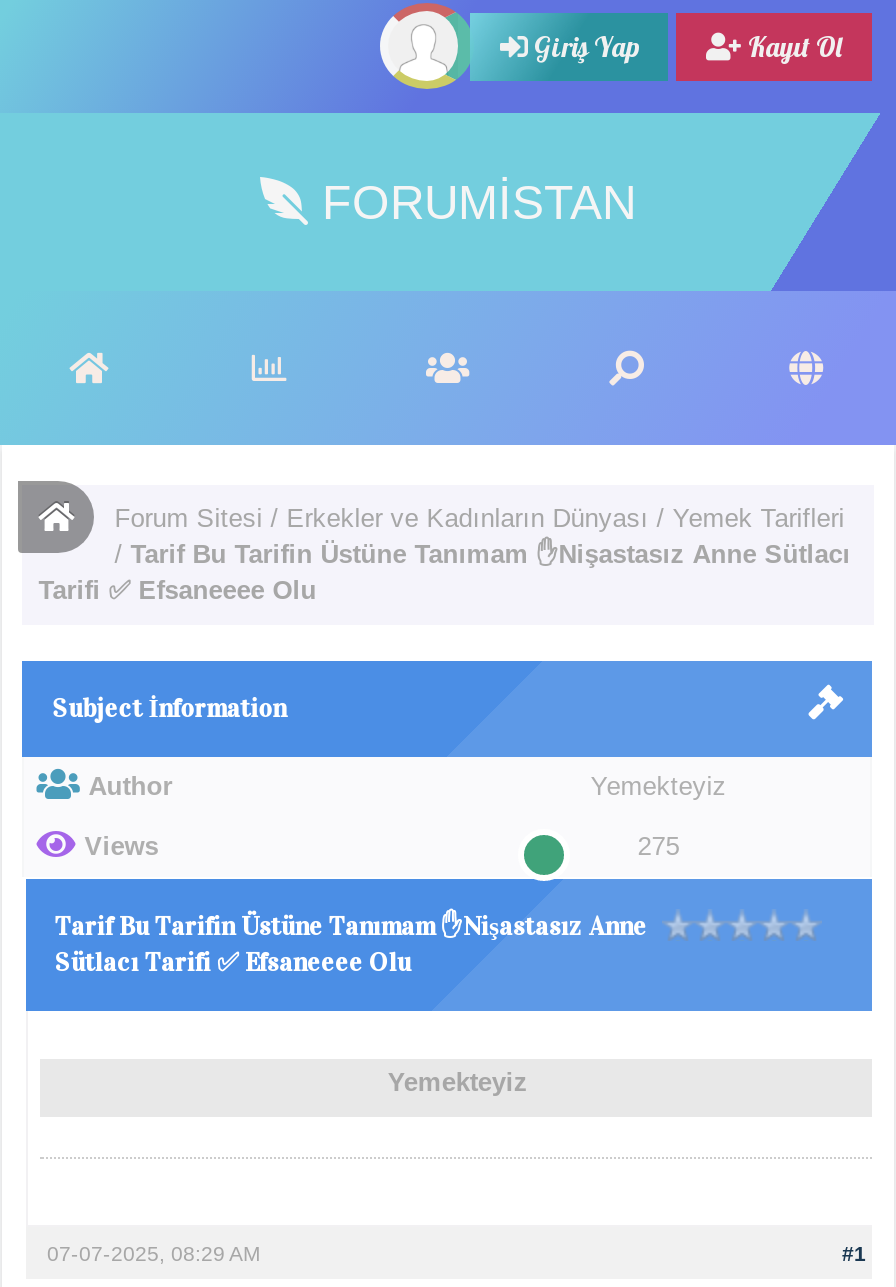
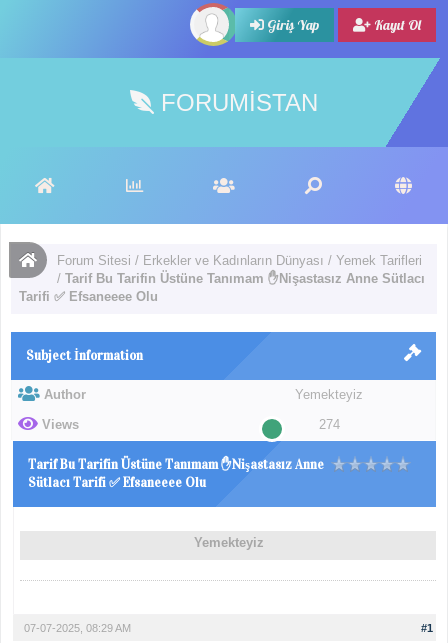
[637,831,679,861] 275 -> [319,417,340,432] 274

